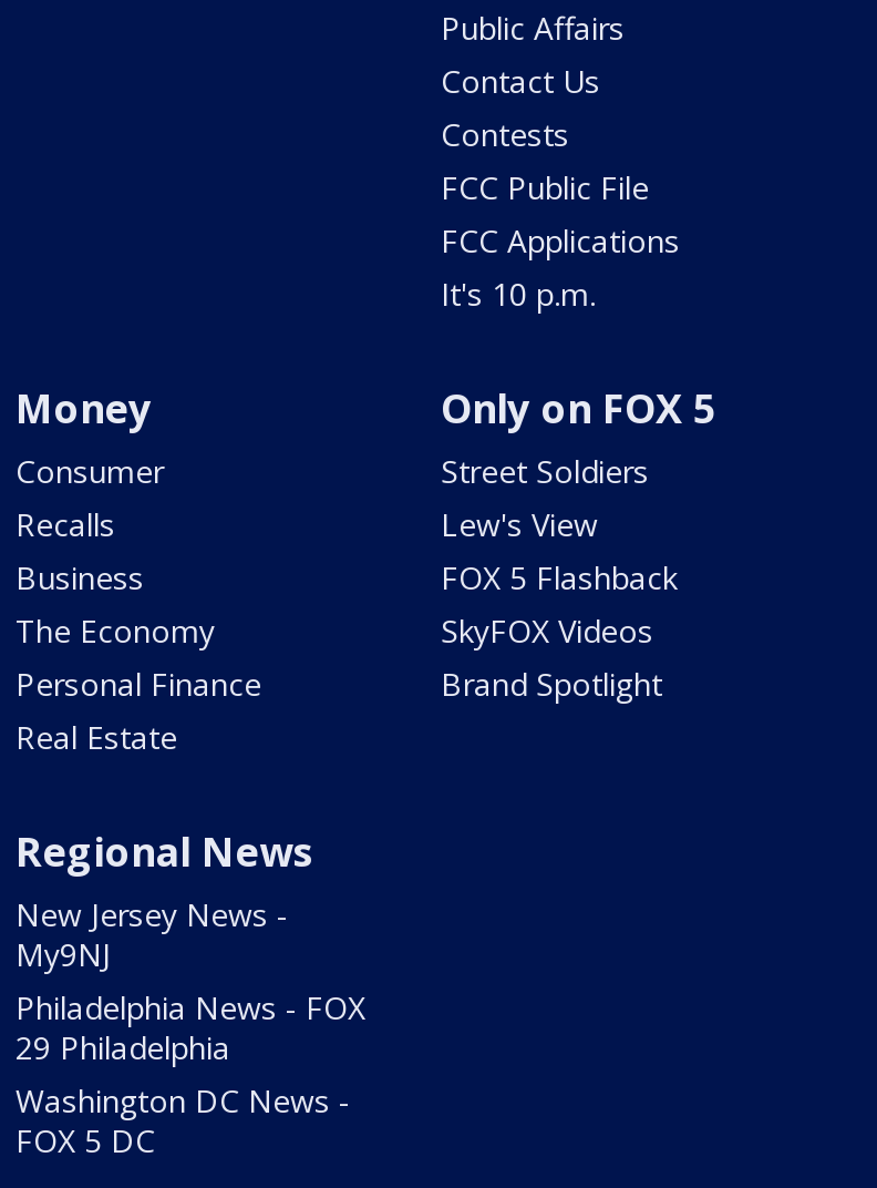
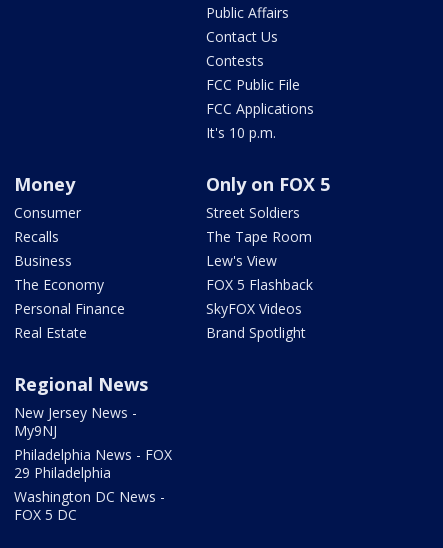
moved [441,504,678,705] -> [206,251,313,342]: Lew's View | FOX 5 Flashback | SkyFOX Videos | Brand Spotlight
none -> [206,227,312,246] The Tape Room

